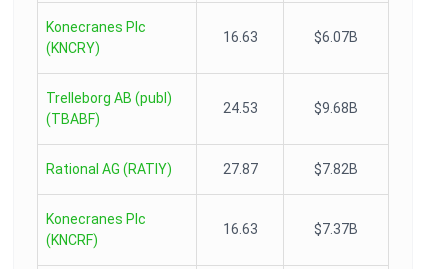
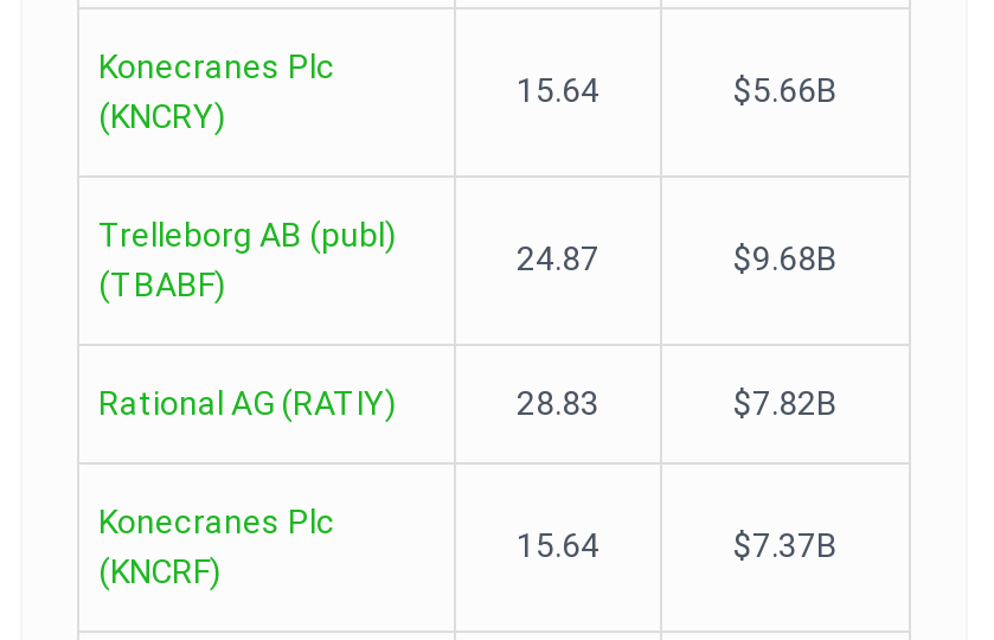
[222,29,358,45] 16.63 | $6.07B -> [517,71,838,109] 15.64 | $5.66B
[222,100,257,116] 24.53 -> [517,239,599,277] 24.87
[222,161,257,177] 27.87 -> [517,384,599,422] 28.83
[222,221,257,237] 16.63 -> [517,526,599,564] 15.64

